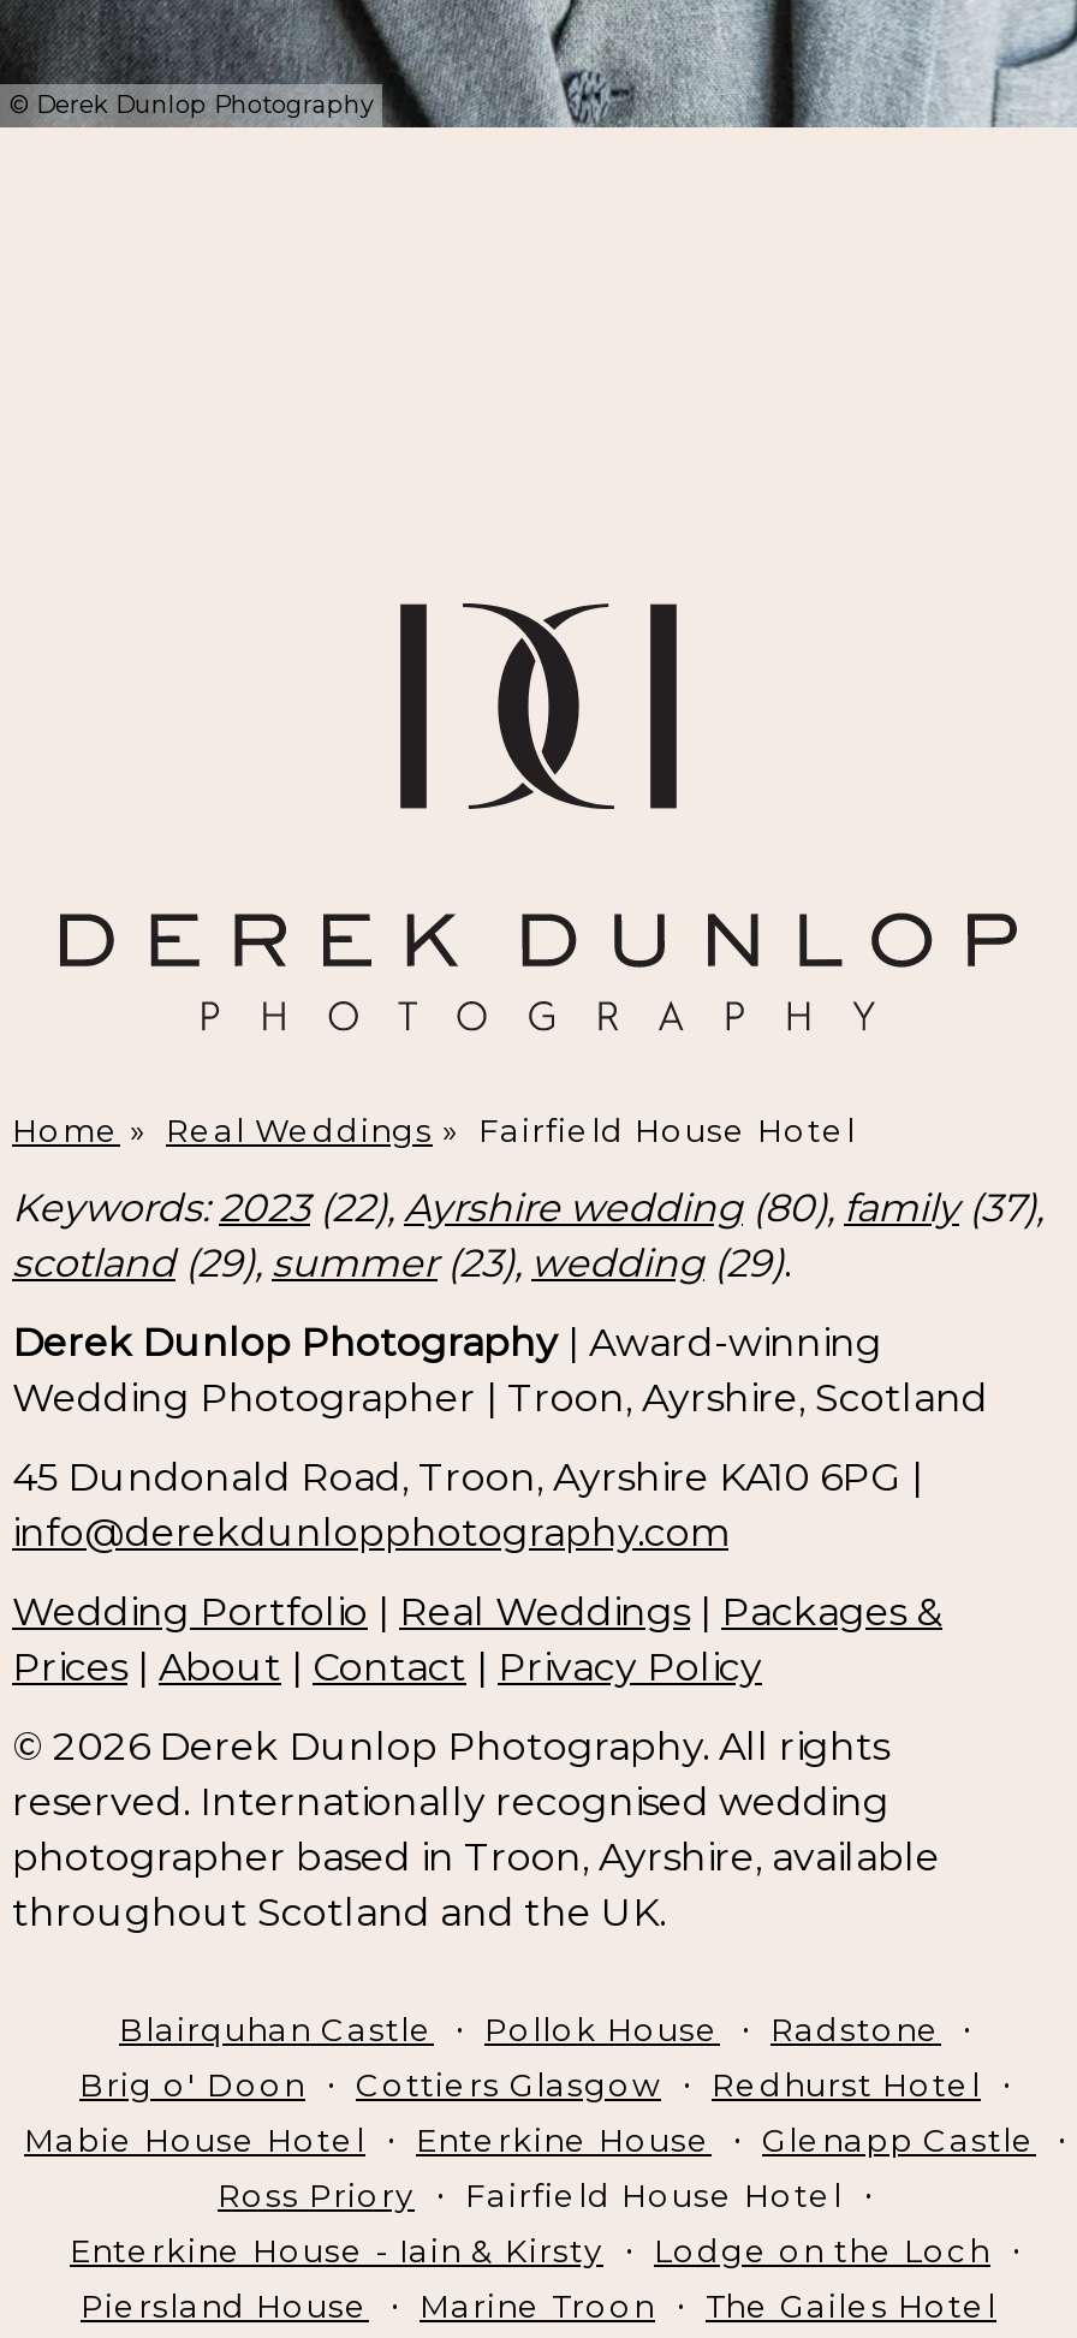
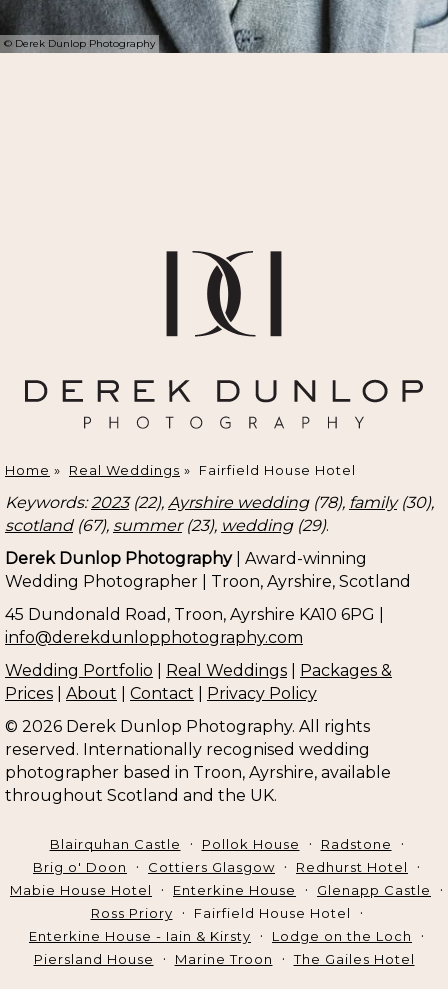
[12,1186,1043,1231] Keywords:2023 (22), Ayrshire wedding (80), family (37), -> [5,493,434,512] Keywords:2023 (22), Ayrshire wedding (78), family (30),
[12,1241,791,1287] scotland (29), summer (23), wedding (29). -> [5,516,329,535] scotland (67), summer (23), wedding (29).

